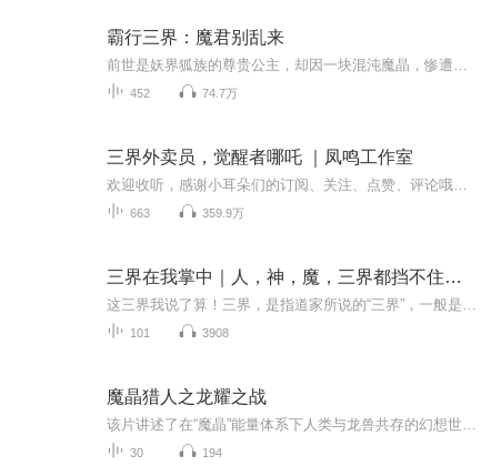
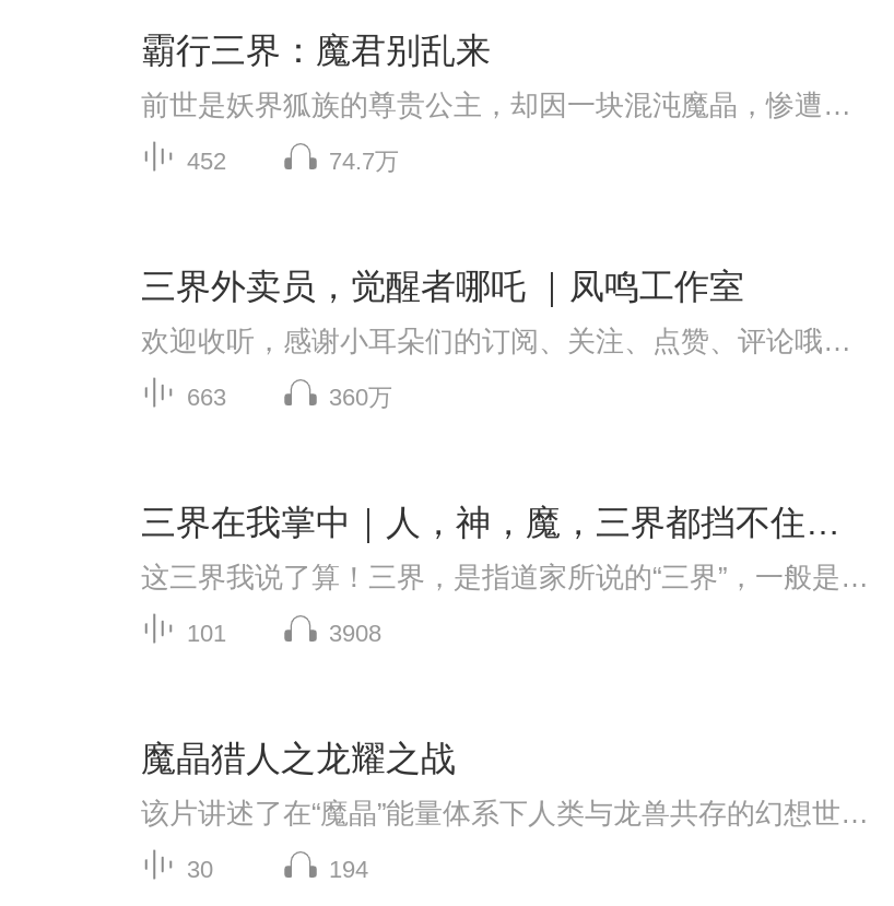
[202,206,244,219] 359.9万 -> [329,383,392,409] 360万

